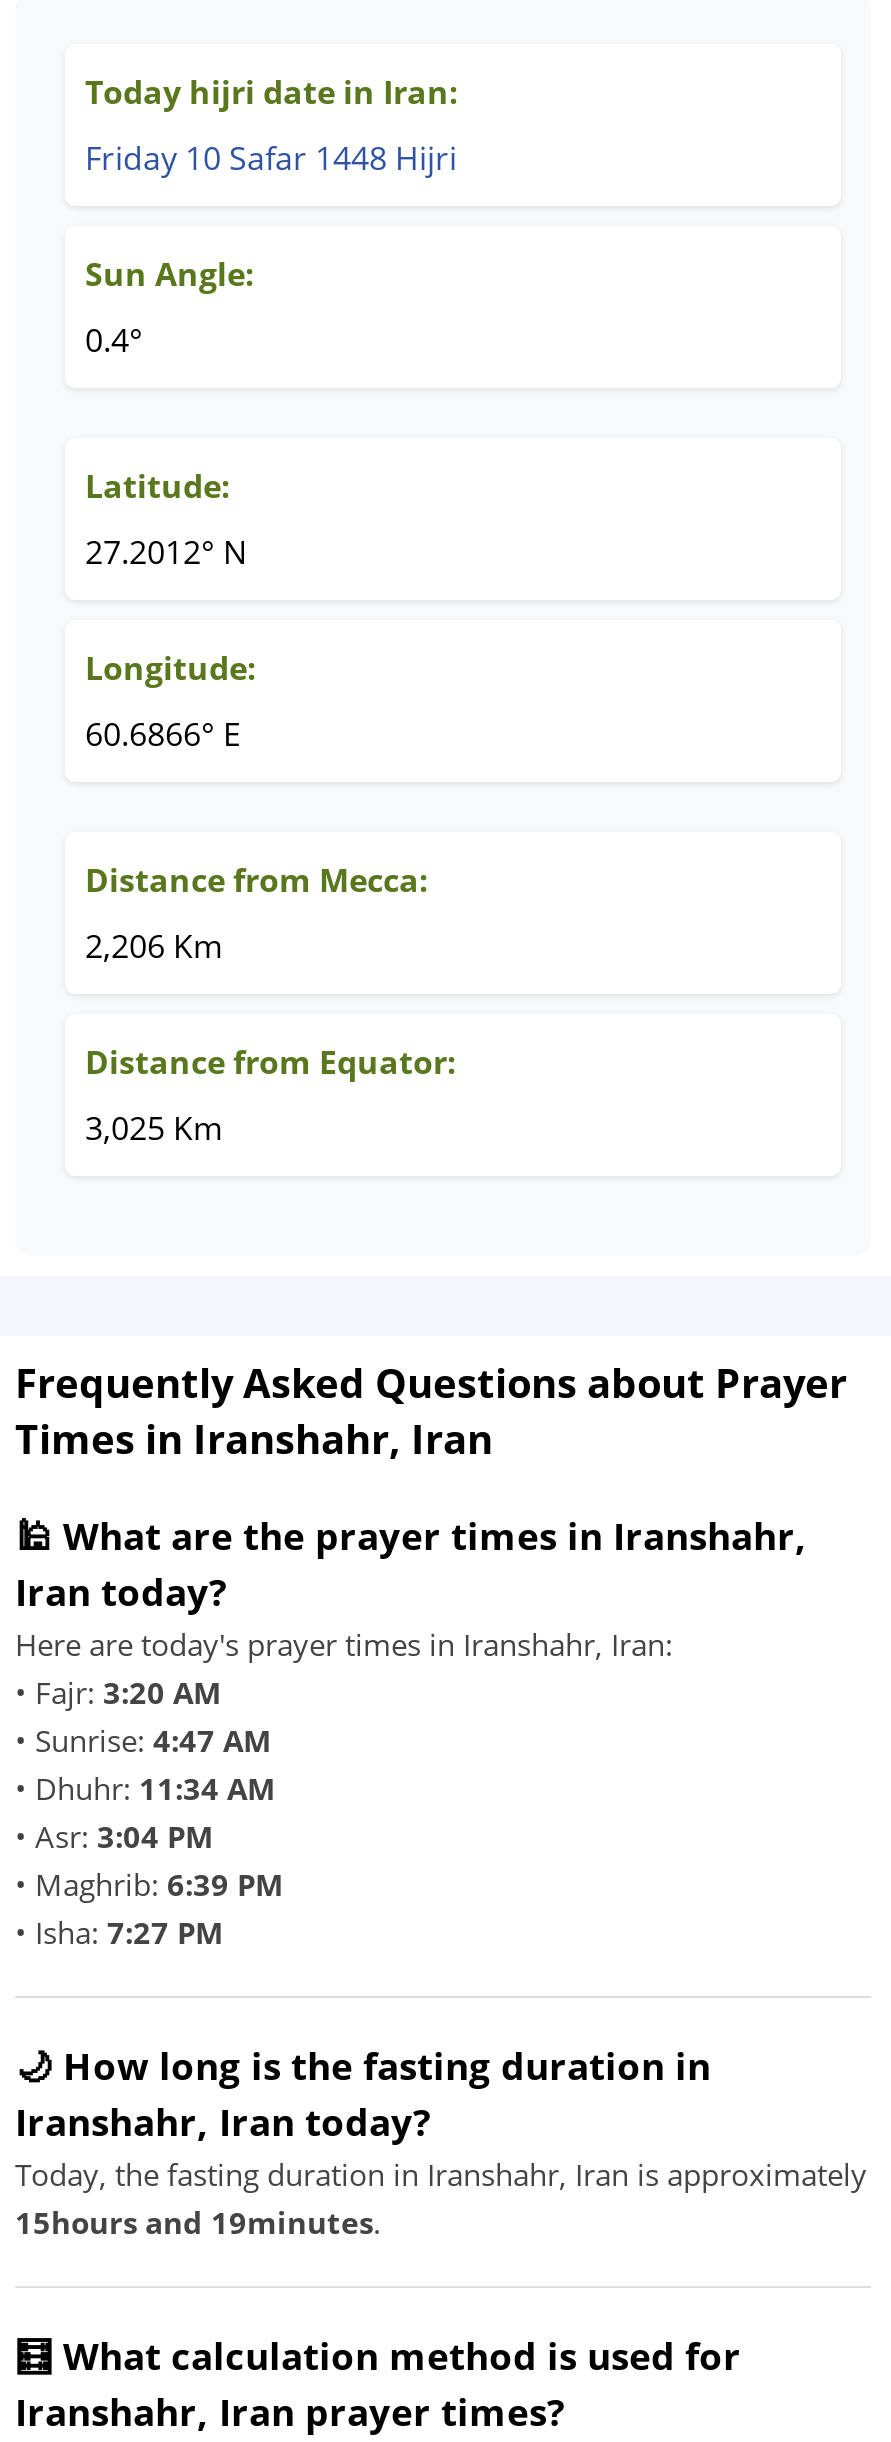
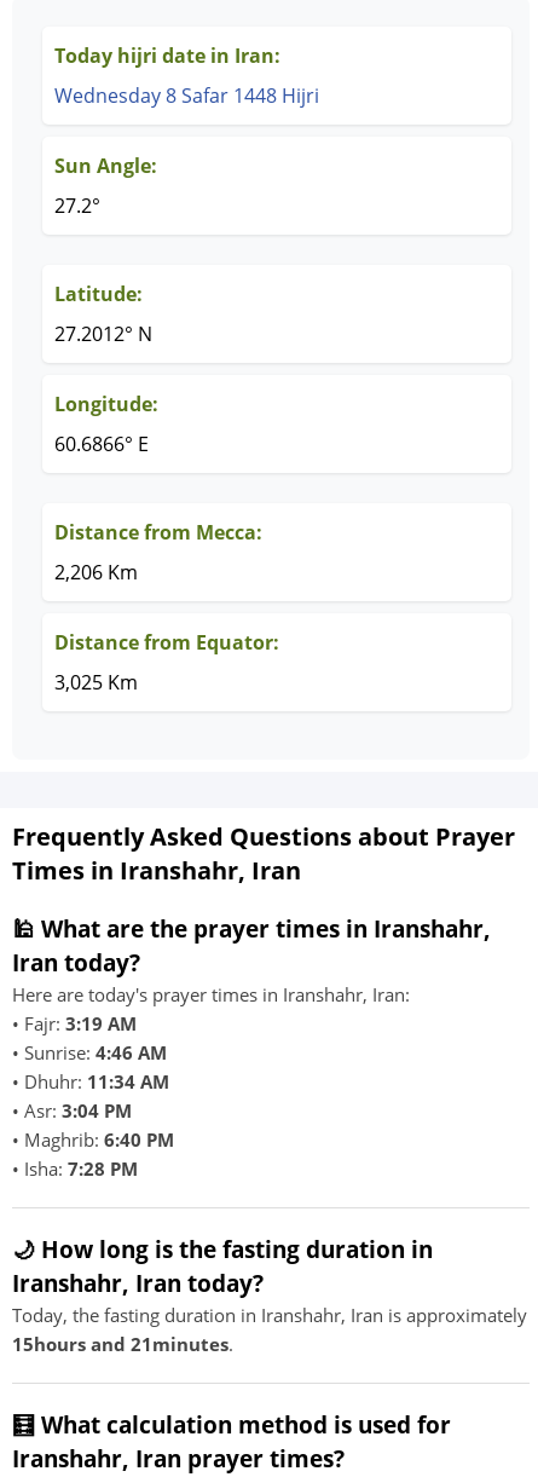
[85,136,457,180] Friday 10 Safar 1448 Hijri -> [54,82,319,109] Wednesday 8 Safar 1448 Hijri
[85,318,143,362] 0.4° -> [54,192,100,219] 27.2°
[15,1672,221,1712] • Fajr: 3:20 AM -> [12,1011,137,1035] • Fajr: 3:19 AM
[15,1720,271,1760] • Sunrise: 4:47 AM -> [12,1040,167,1065] • Sunrise: 4:46 AM
[15,1864,283,1904] • Maghrib: 6:39 PM -> [12,1127,174,1152] • Maghrib: 6:40 PM
[15,1912,223,1952] • Isha: 7:27 PM -> [12,1156,138,1181] • Isha: 7:28 PM
[15,2202,381,2242] 15hours and 19minutes. -> [12,1332,233,1356] 15hours and 21minutes.

